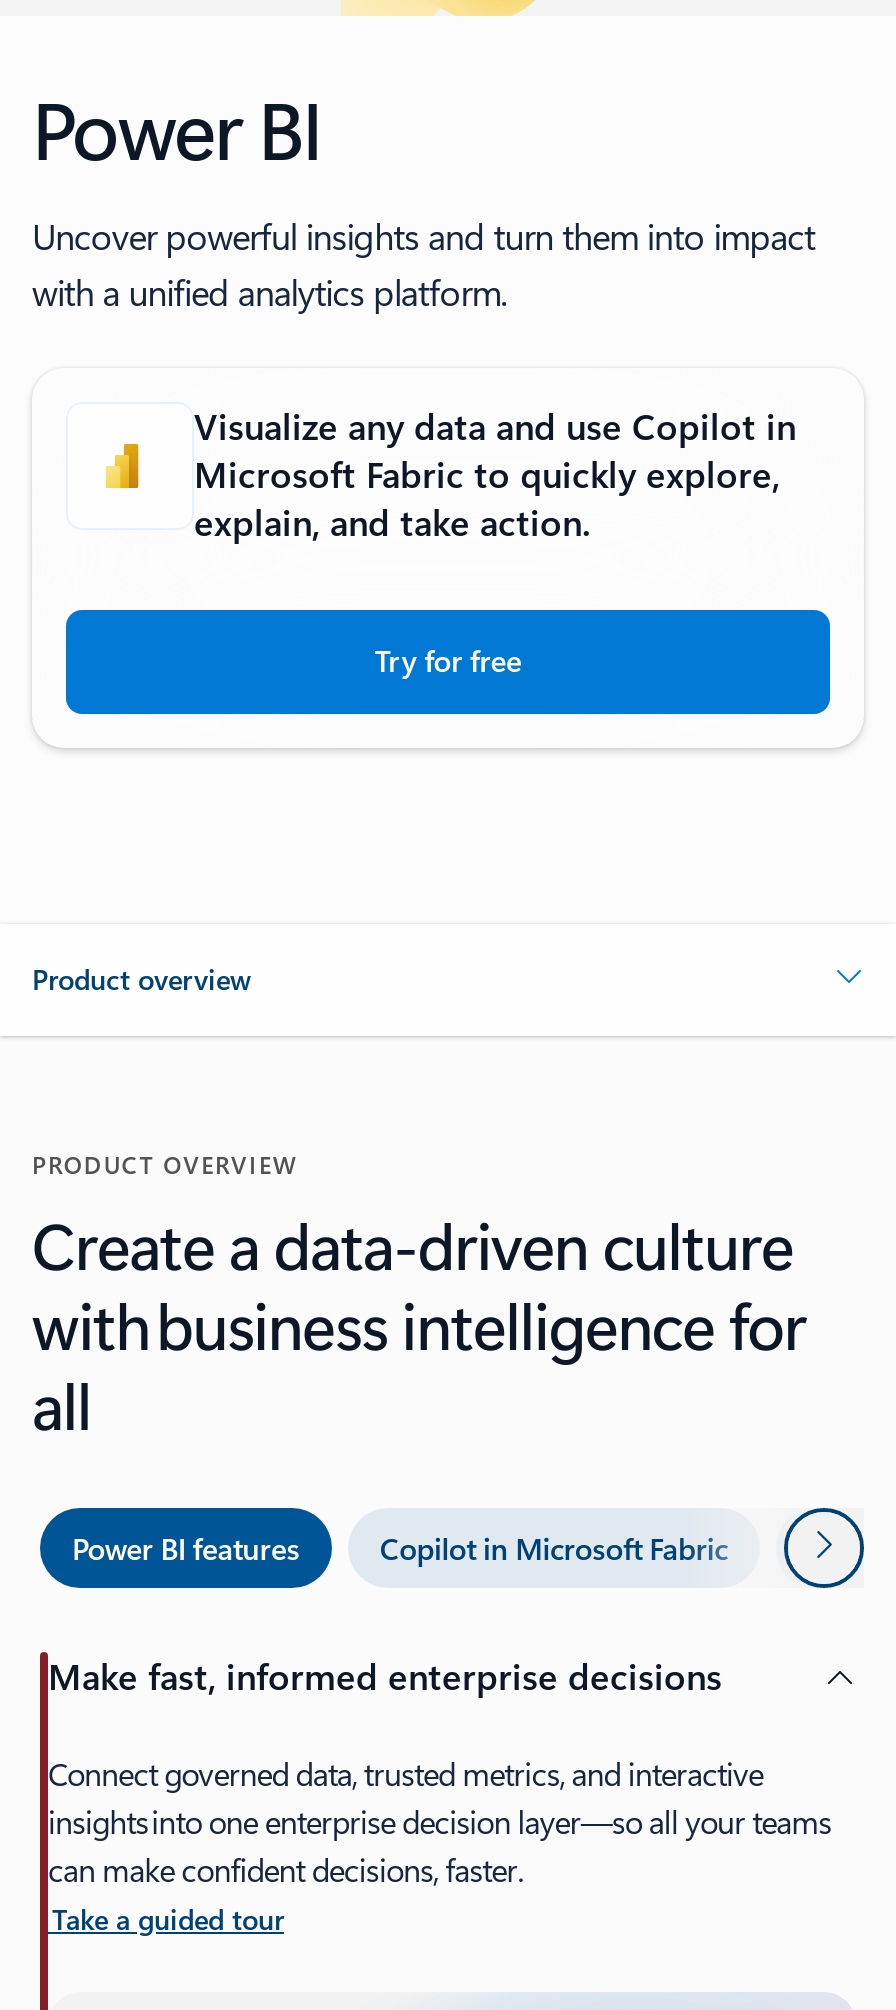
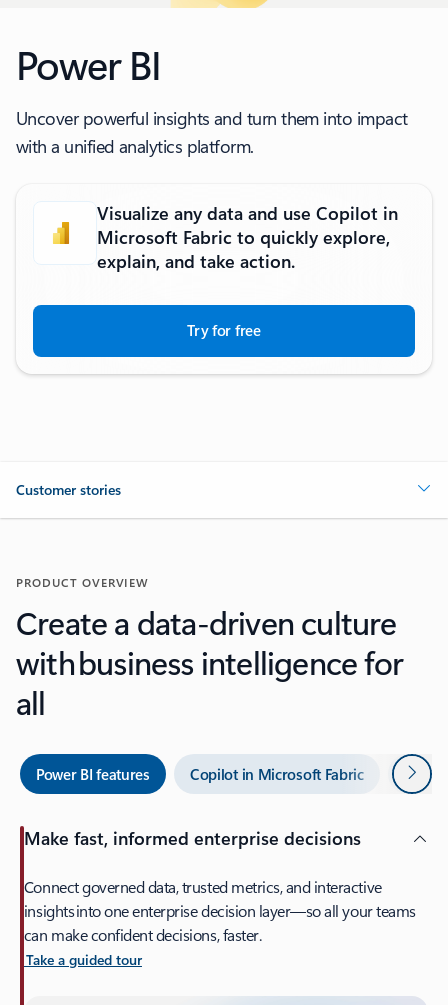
[32,960,252,998] Product overview -> [16,480,121,499] Customer stories

